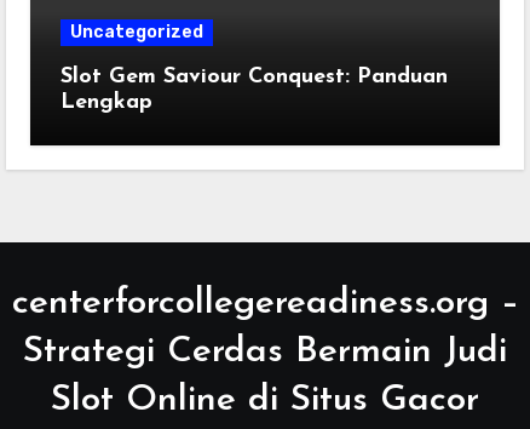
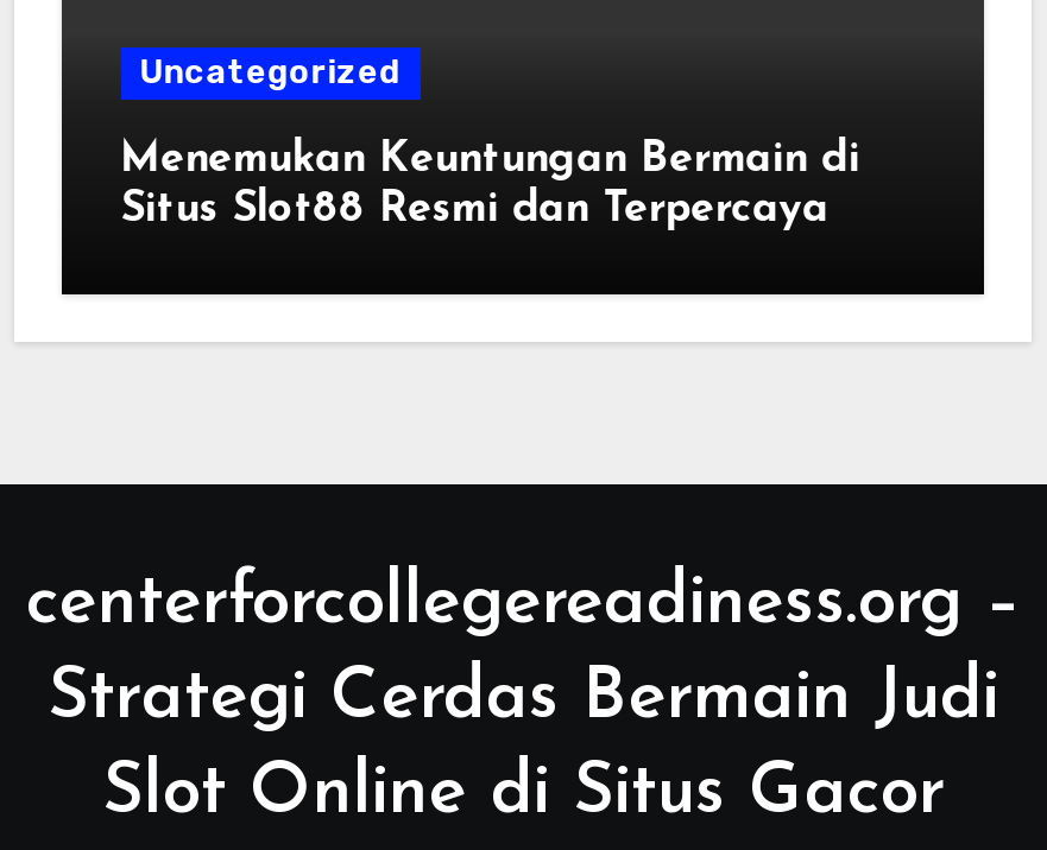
[60,65,447,114] Slot Gem Saviour Conquest: Panduan | Lengkap -> [120,138,859,233] Menemukan Keuntungan Bermain di | Situs Slot88 Resmi dan Terpercaya

